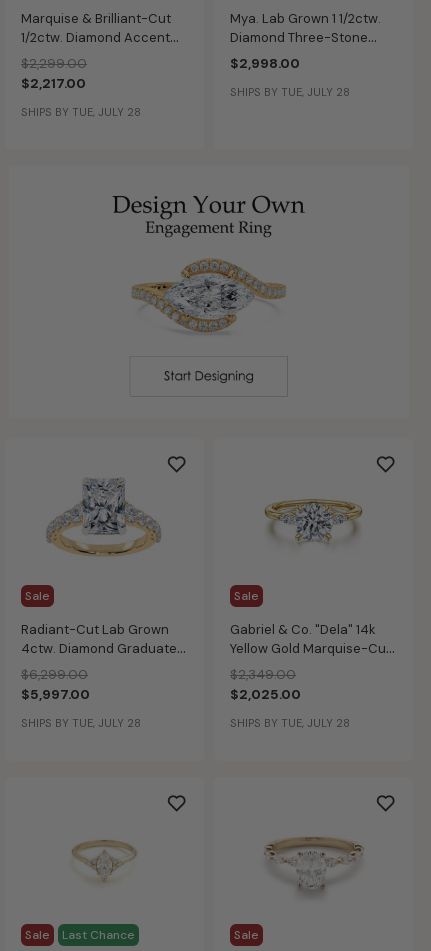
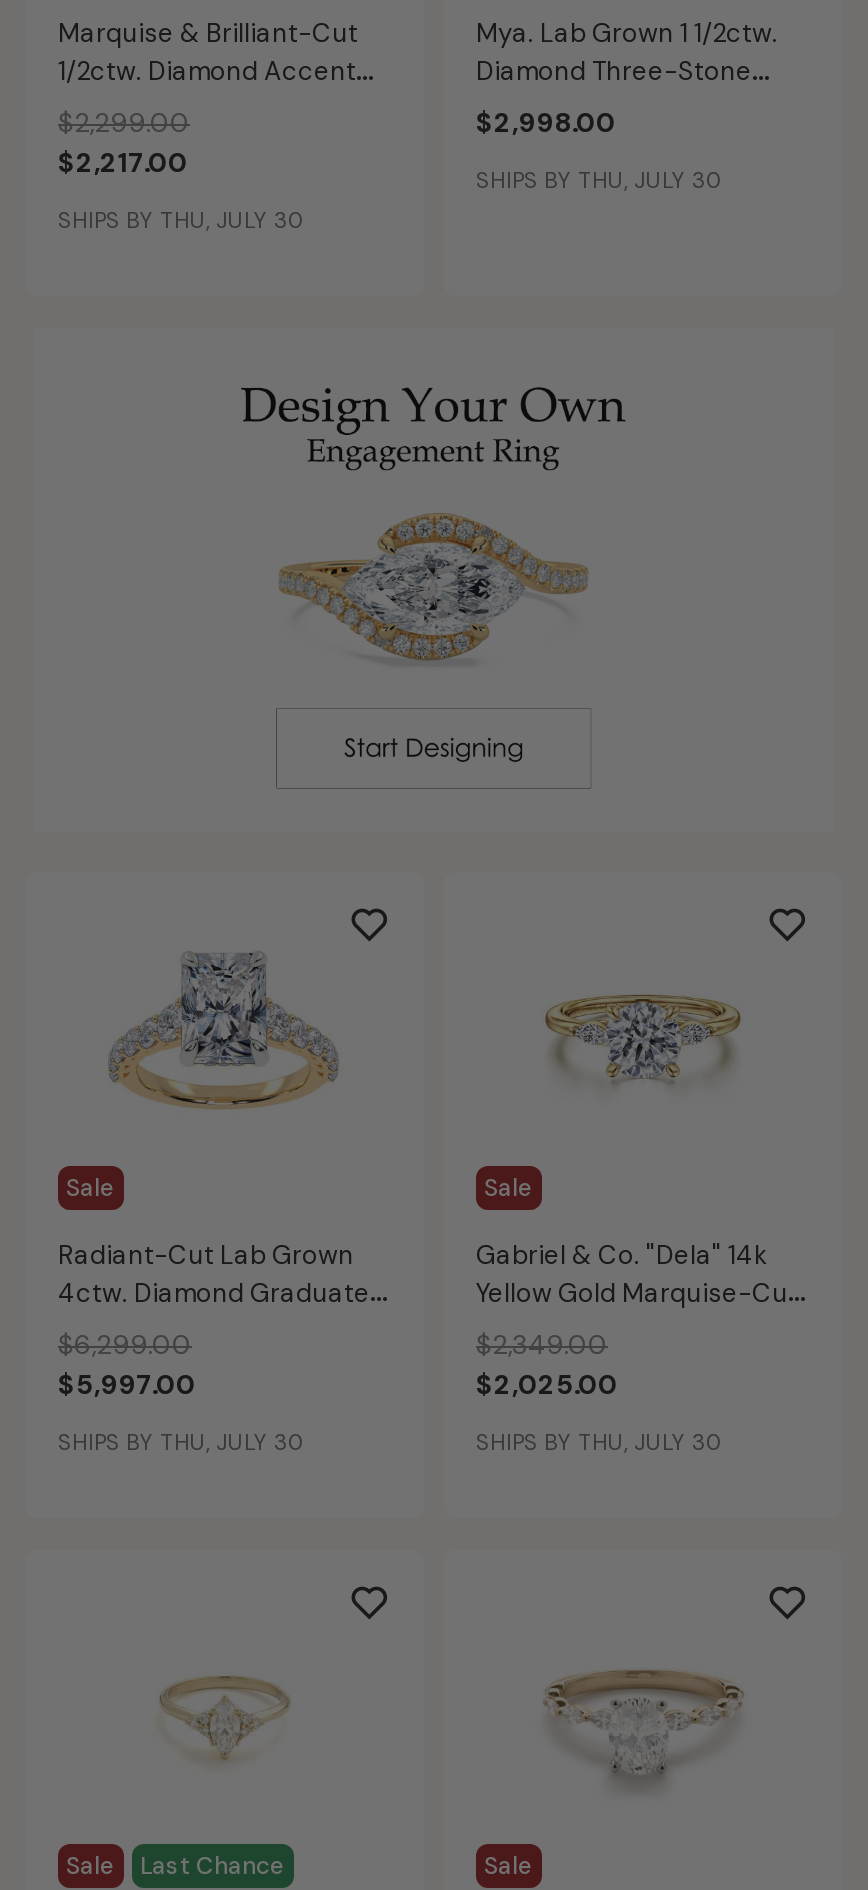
[230,85,350,99] SHIPS BY TUE, JULY 28 -> [476,166,720,194] SHIPS BY THU, JULY 30
[21,105,141,119] SHIPS BY TUE, JULY 28 -> [58,206,302,234] SHIPS BY THU, JULY 30
[21,716,141,730] SHIPS BY TUE, JULY 28 -> [58,1427,302,1455] SHIPS BY THU, JULY 30
[230,716,350,730] SHIPS BY TUE, JULY 28 -> [476,1427,720,1455] SHIPS BY THU, JULY 30

